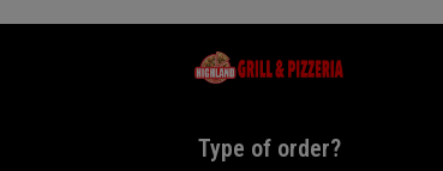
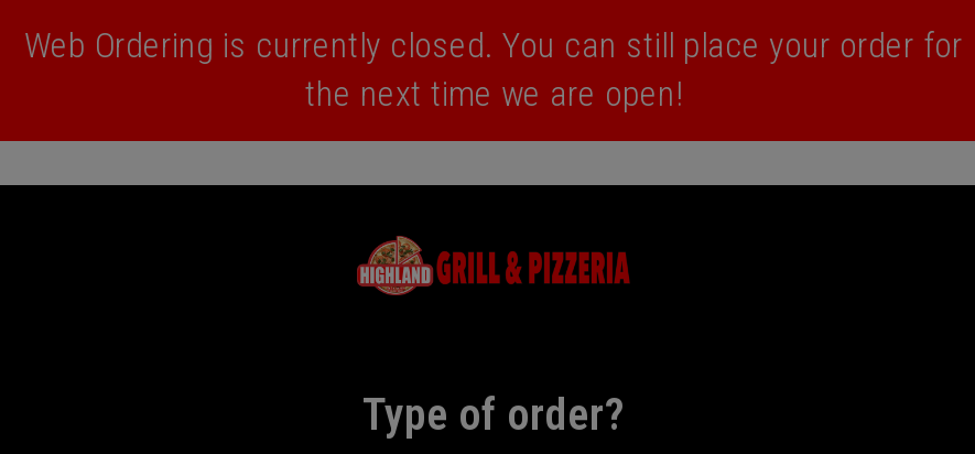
none -> [24,24,963,115] Web Ordering is currently closed. You can still place your order for | the next time we are open!

